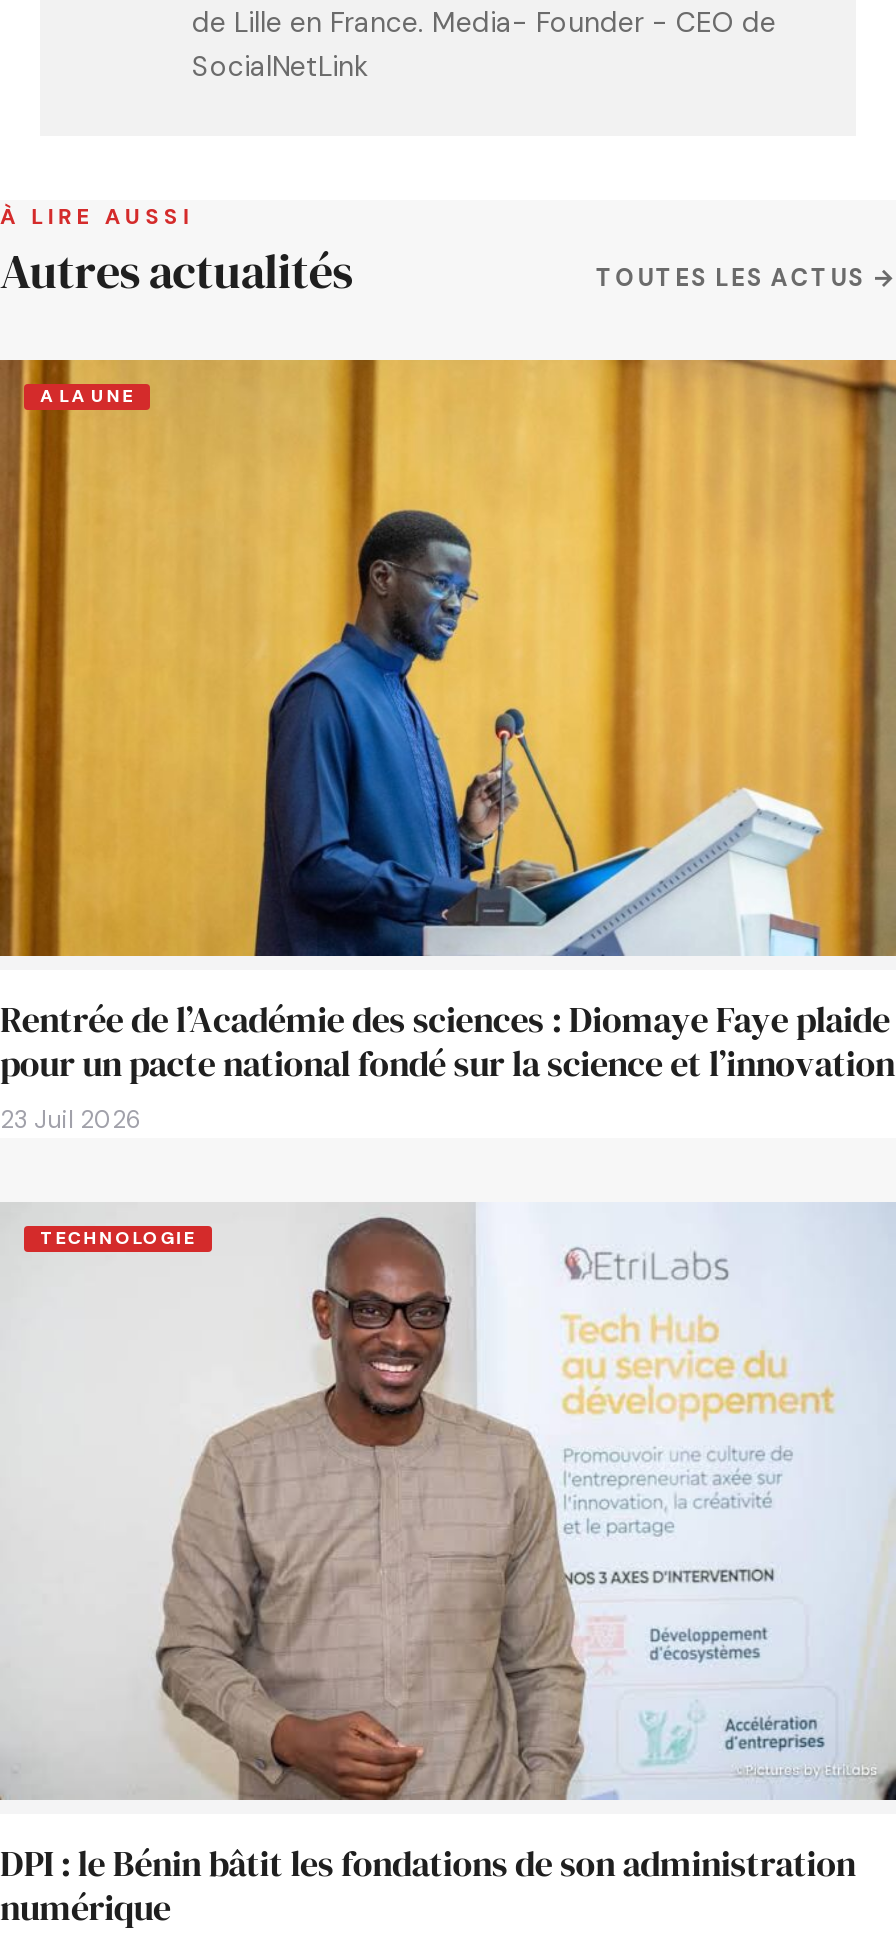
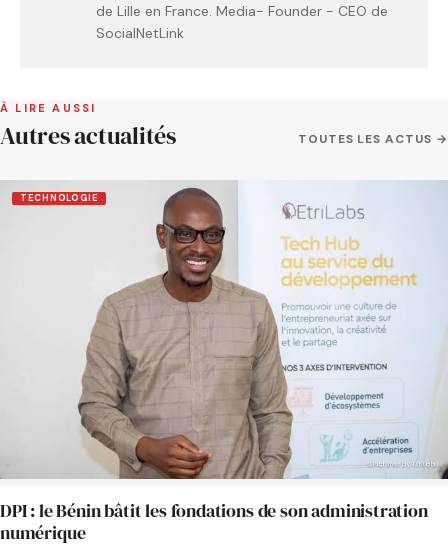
[6,358,890,958] [image] | A LA UNE -> none
[0,995,895,1137] Rentrée de l’Académie des sciences : Diomaye Faye plaide | pour un pacte national fondé sur la science et l’innovation | 23 Juil 2026 -> none

